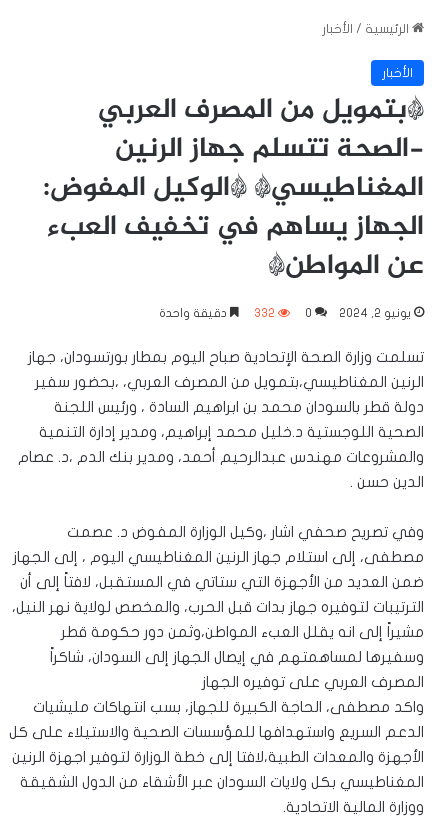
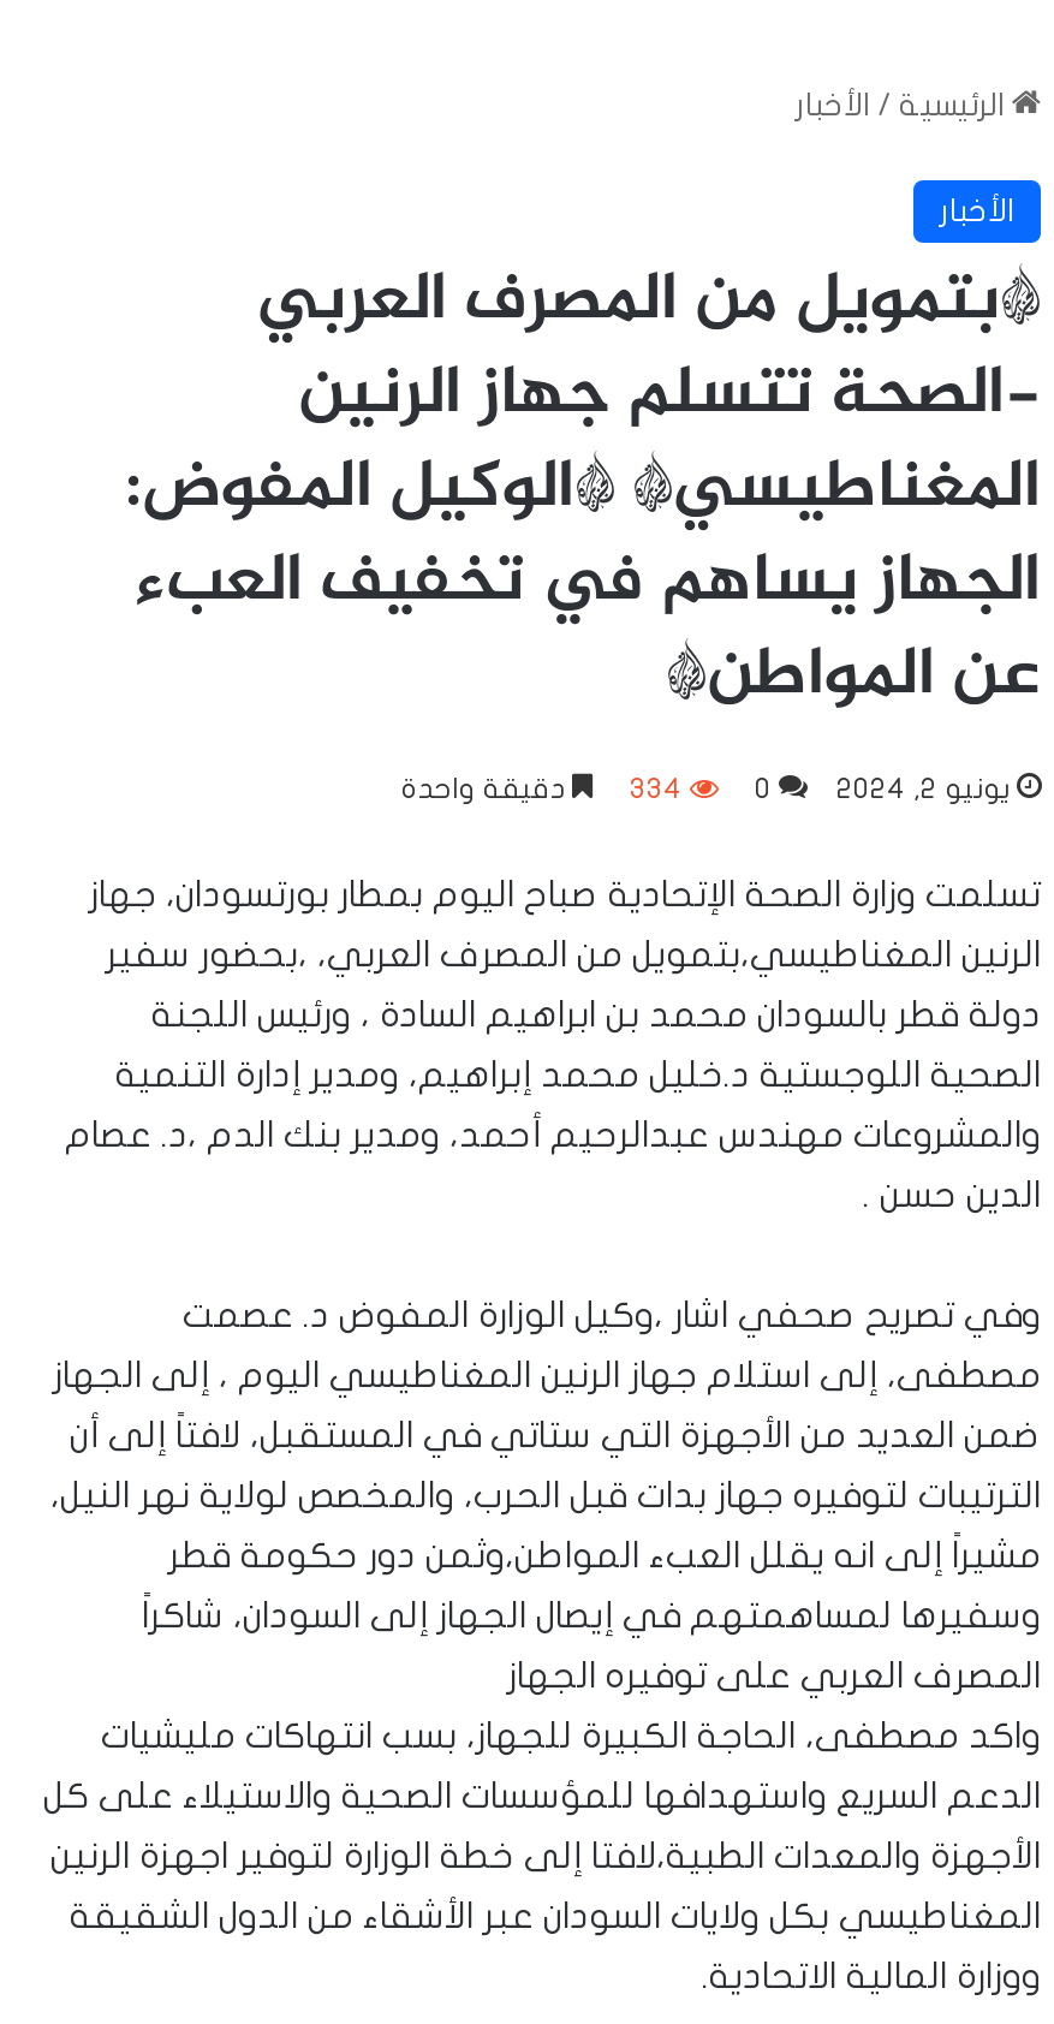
[159,307,275,319] 332 دقيقة واحدة -> [401,774,683,803] 334 دقيقة واحدة

